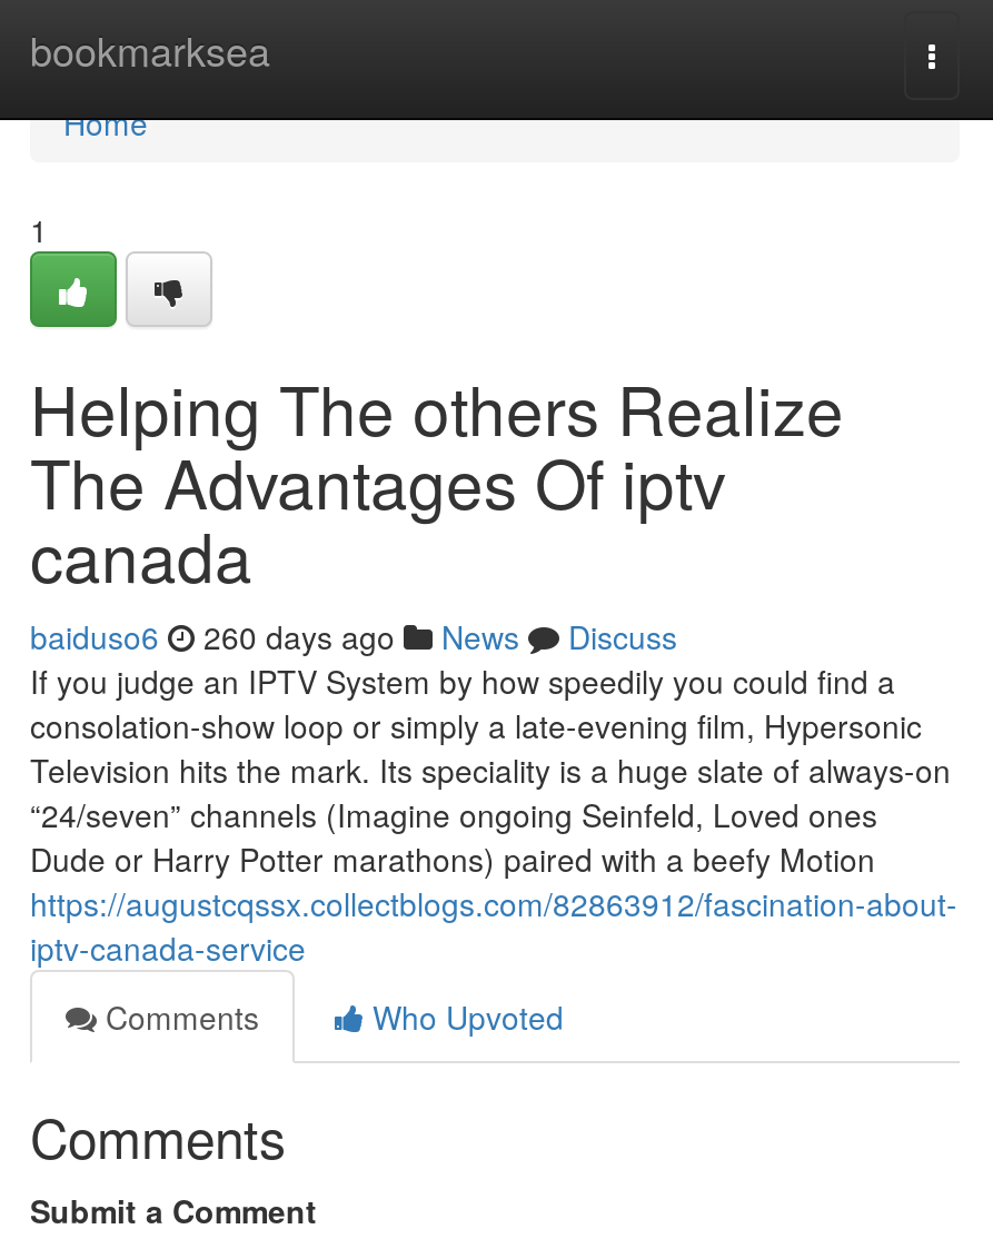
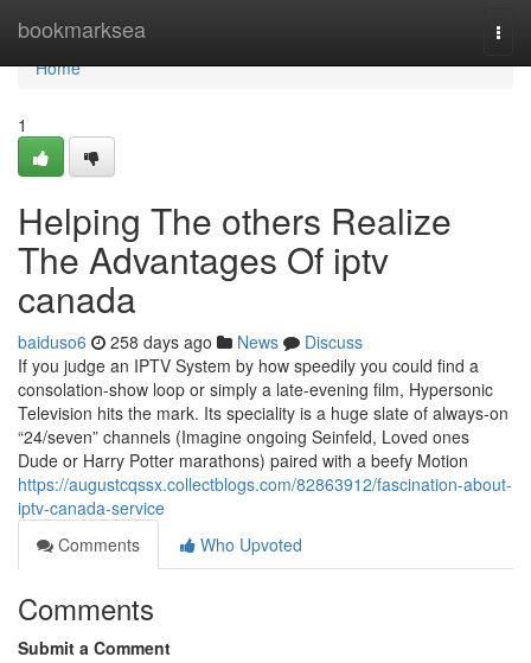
[30,614,677,658] baiduso6 260 days ago News Discuss -> [18,330,363,353] baiduso6 258 days ago News Discuss

